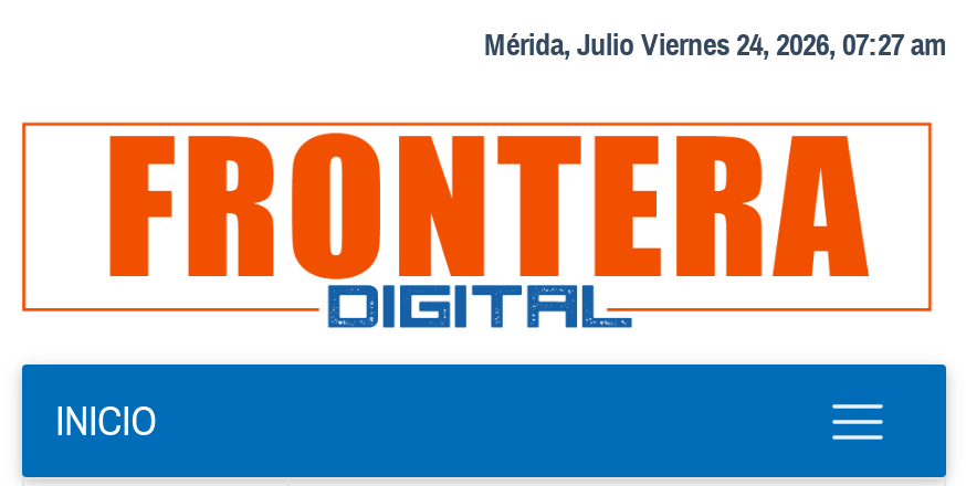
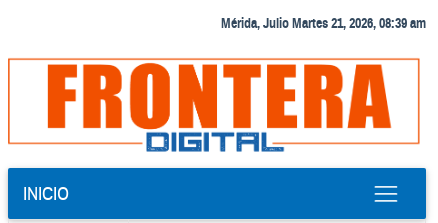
[484,27,946,64] Mérida, Julio Viernes 24, 2026, 07:27 am -> [221,15,426,32] Mérida, Julio Martes 21, 2026, 08:39 am

